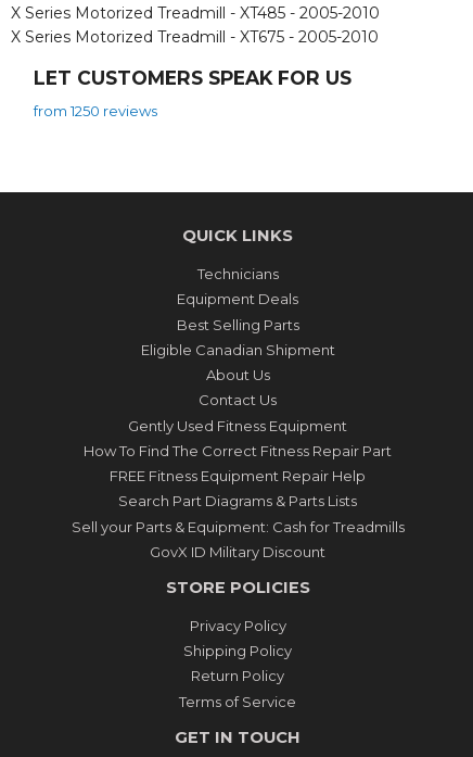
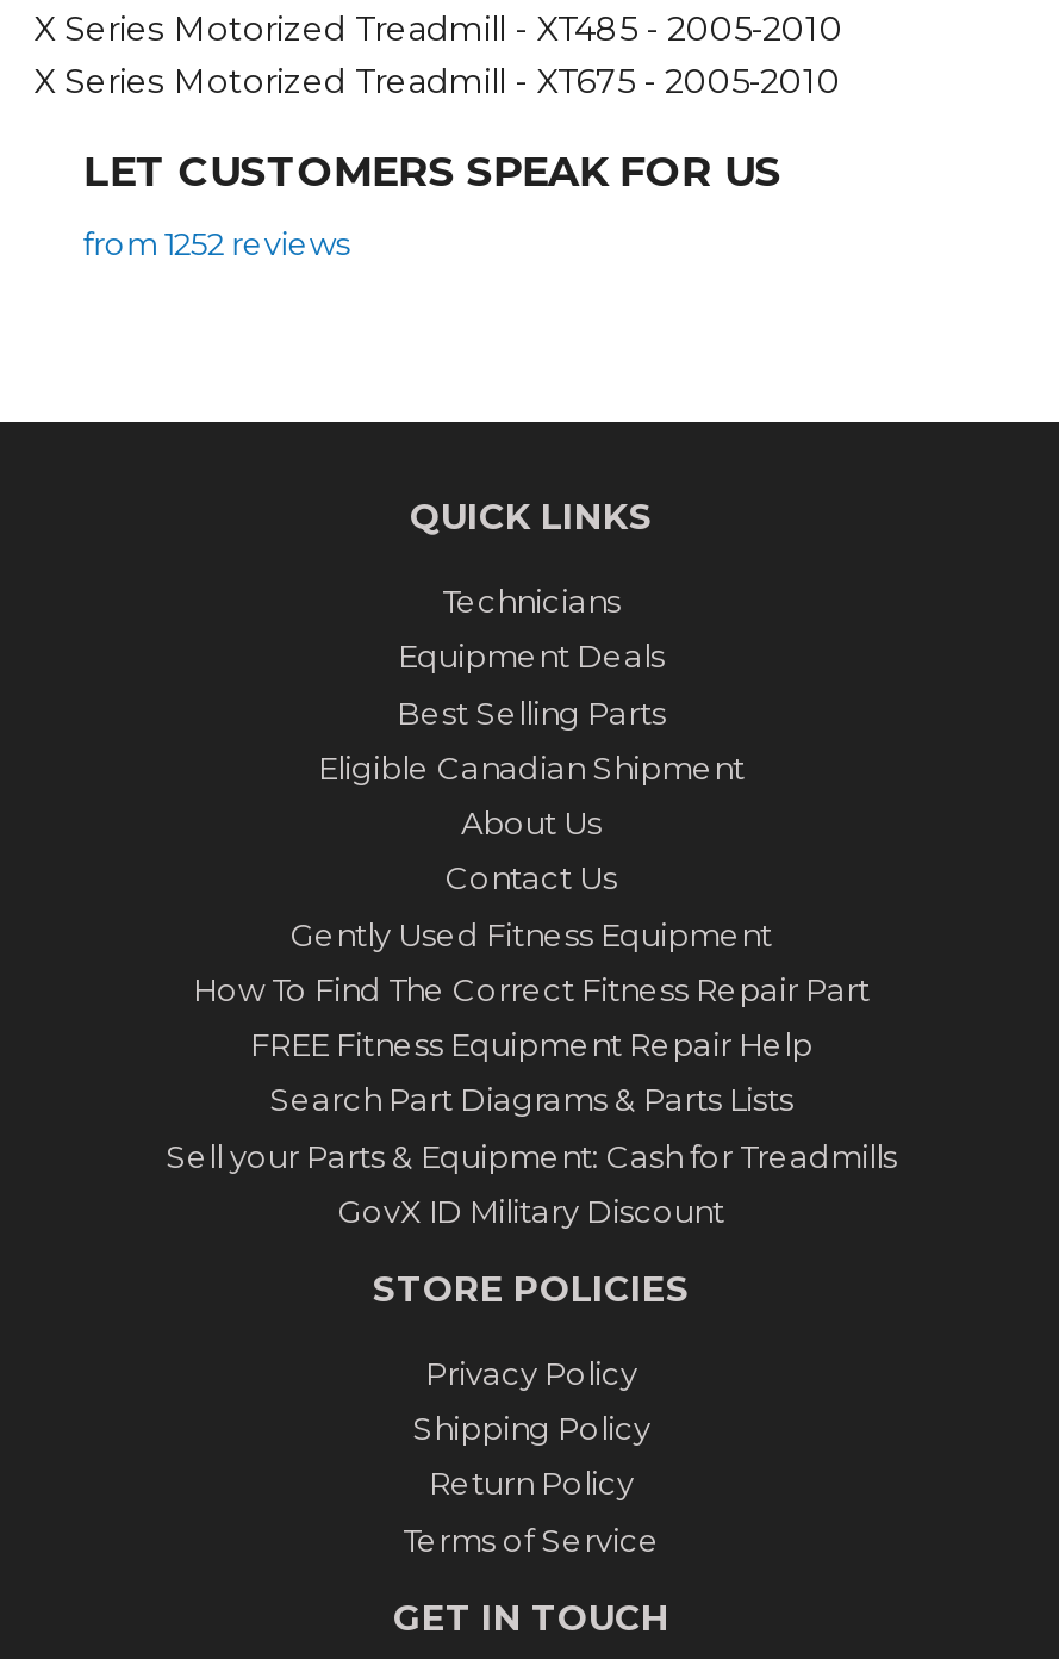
[34,102,157,120] from 1250 reviews -> [83,225,350,263] from 1252 reviews

